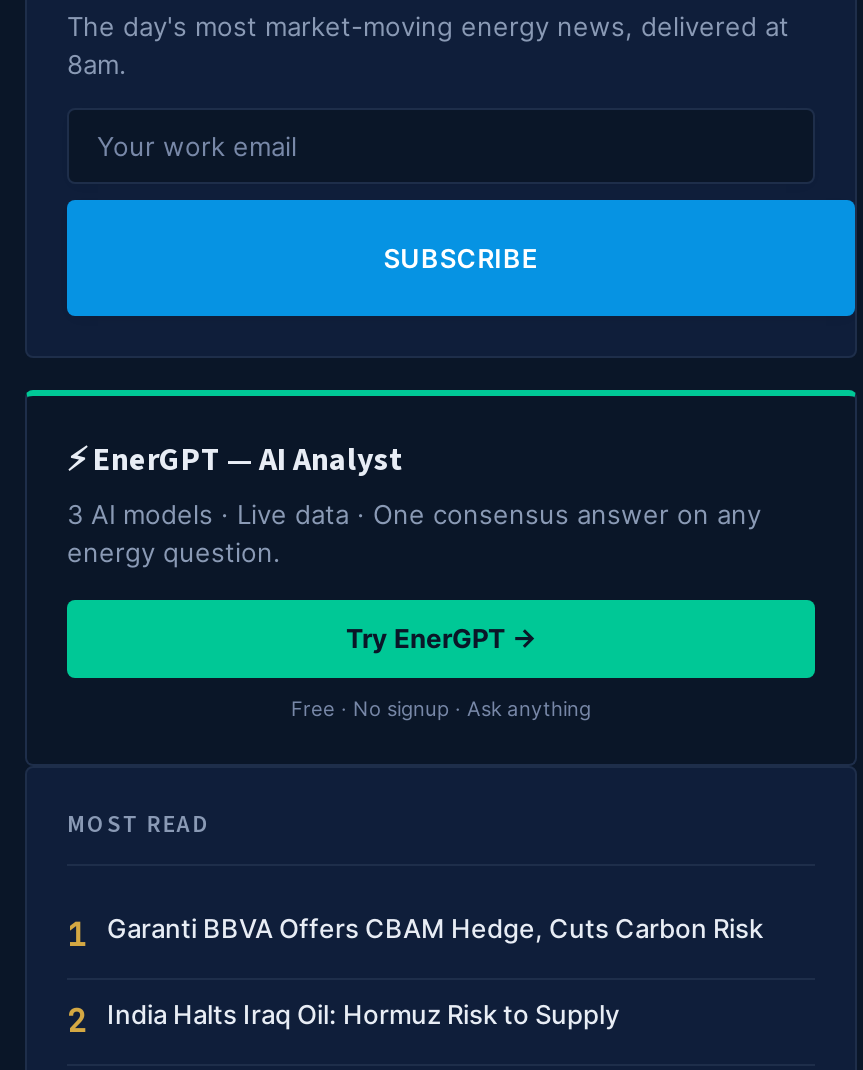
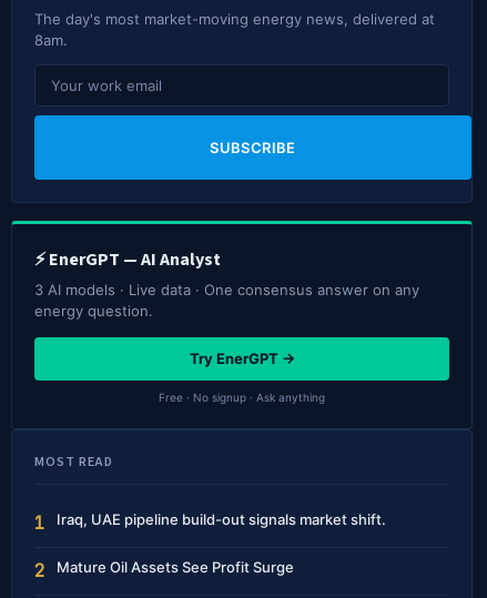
[107,913,763,945] Garanti BBVA Offers CBAM Hedge, Cuts Carbon Risk -> [57,511,386,528] Iraq, UAE pipeline build-out signals market shift.
[107,999,619,1031] India Halts Iraq Oil: Hormuz Risk to Supply -> [57,558,294,576] Mature Oil Assets See Profit Surge

